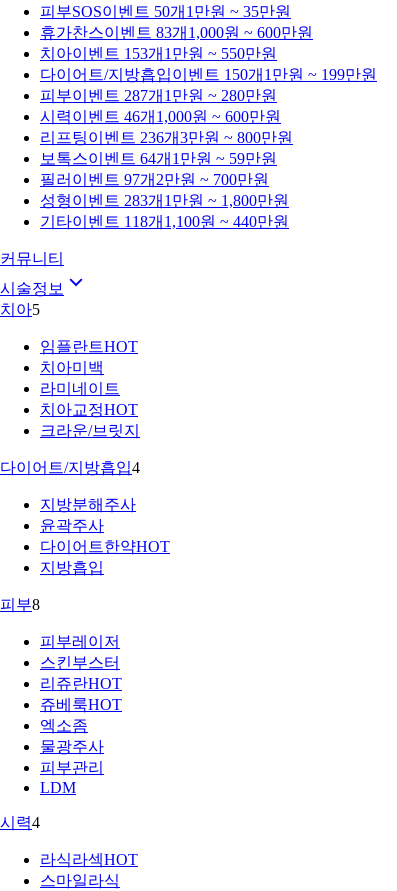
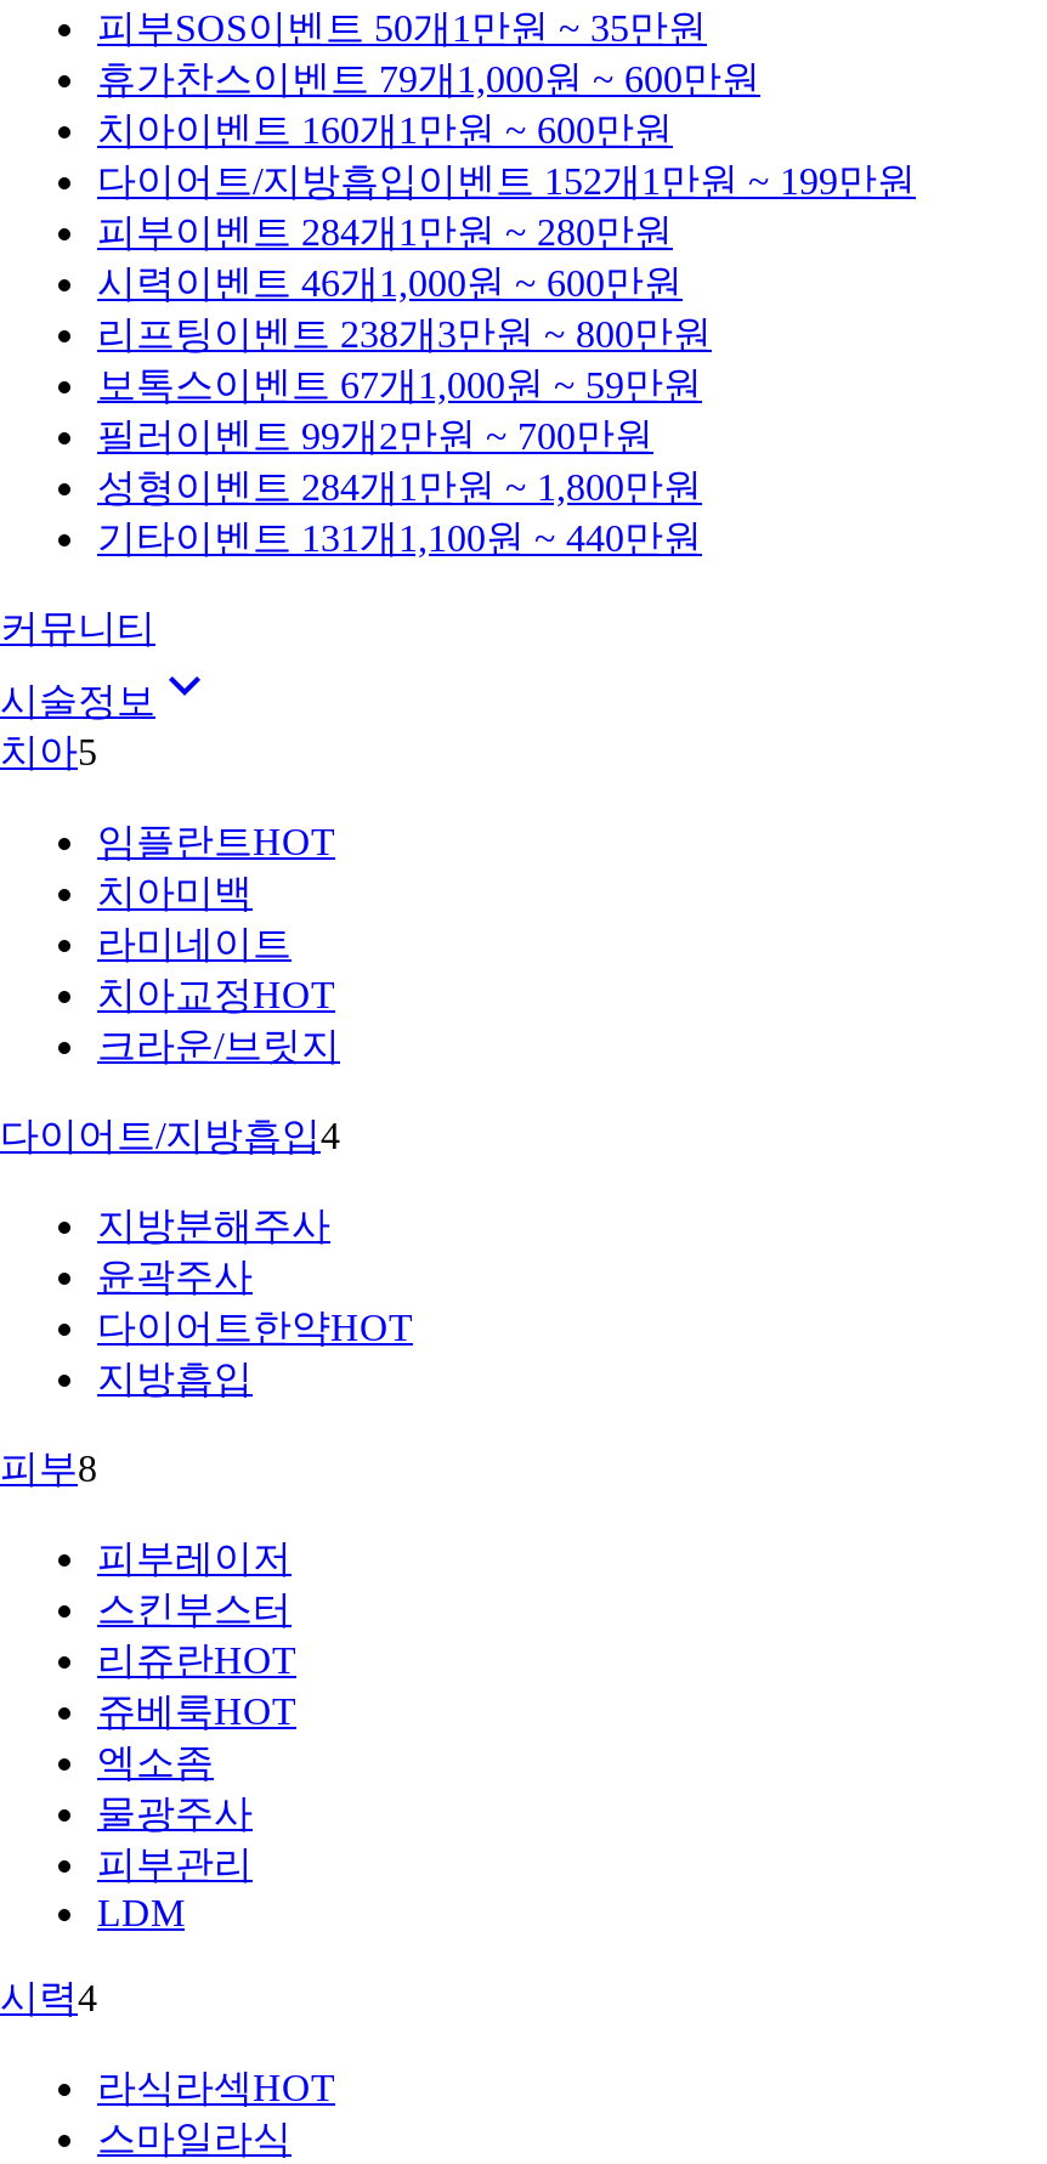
[40,24,313,41] 휴가찬스 이벤트 83개 1,000원 ~ 600만원 -> [97,58,760,100] 휴가찬스 이벤트 79개 1,000원 ~ 600만원
[40,45,277,62] 치아이벤트 153개 1만원 ~ 550만원 -> [97,109,673,151] 치아이벤트 160개 1만원 ~ 600만원
[40,66,377,83] 다이어트/지방흡입 이벤트 150개 1만원 ~ 199만원 -> [97,160,916,202] 다이어트/지방흡입 이벤트 152개 1만원 ~ 199만원
[40,87,277,104] 피부이벤트 287개 1만원 ~ 280만원 -> [97,211,673,253] 피부이벤트 284개 1만원 ~ 280만원
[40,129,293,146] 리프팅 이벤트 236개3만원 ~ 800만원 -> [97,313,712,355] 리프팅 이벤트 238개3만원 ~ 800만원
[40,150,277,167] 보톡스 이벤트 64개 1만원 ~ 59만원 -> [97,364,702,406] 보톡스 이벤트 67개 1,000원 ~ 59만원
[40,171,269,188] 필러 이벤트 97개2만원 ~ 700만원 -> [97,415,653,457] 필러 이벤트 99개2만원 ~ 700만원
[40,192,289,209] 성형 이벤트 283개 1만원 ~ 1,800만원 -> [97,466,702,508] 성형 이벤트 284개 1만원 ~ 1,800만원
[40,213,289,230] 기타이벤트 118개 1,100원 ~ 440만원 -> [97,517,702,559] 기타이벤트 131개 1,100원 ~ 440만원

